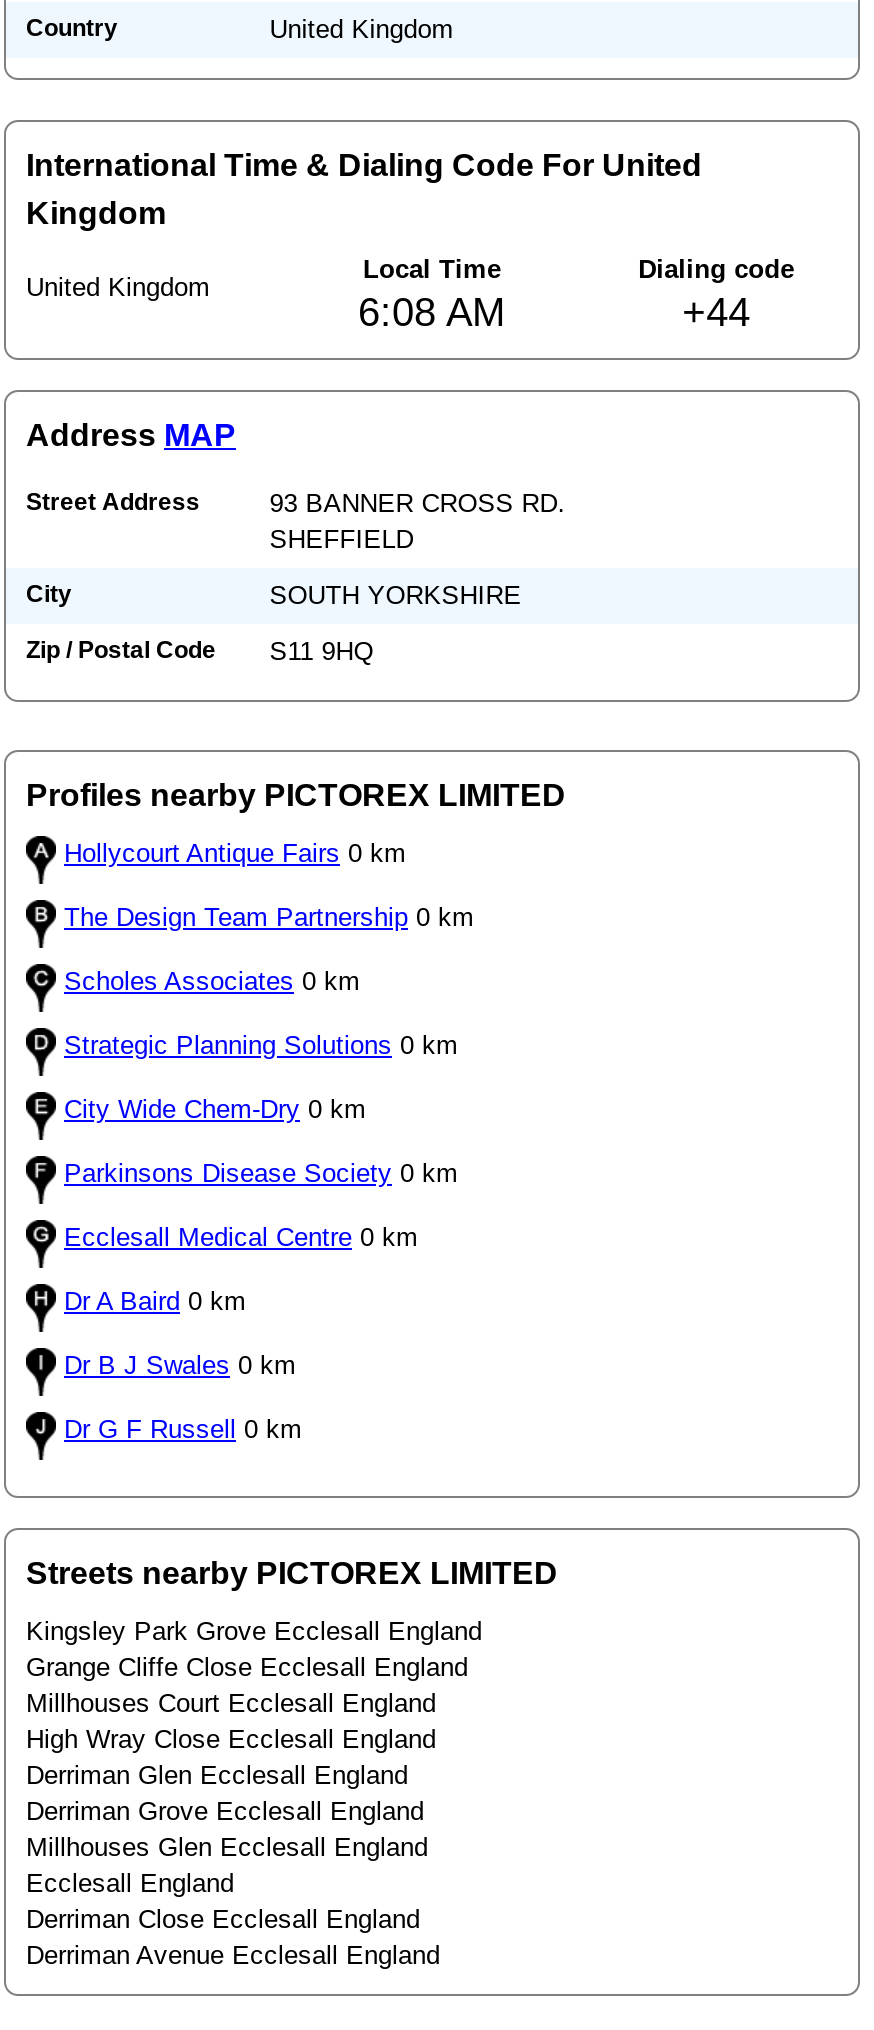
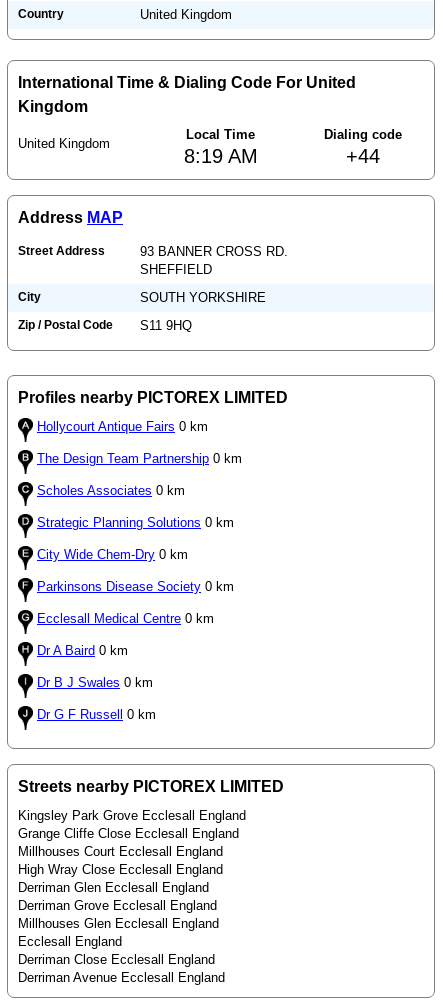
[358,290,506,334] 6:08 AM -> [184,145,258,167] 8:19 AM

